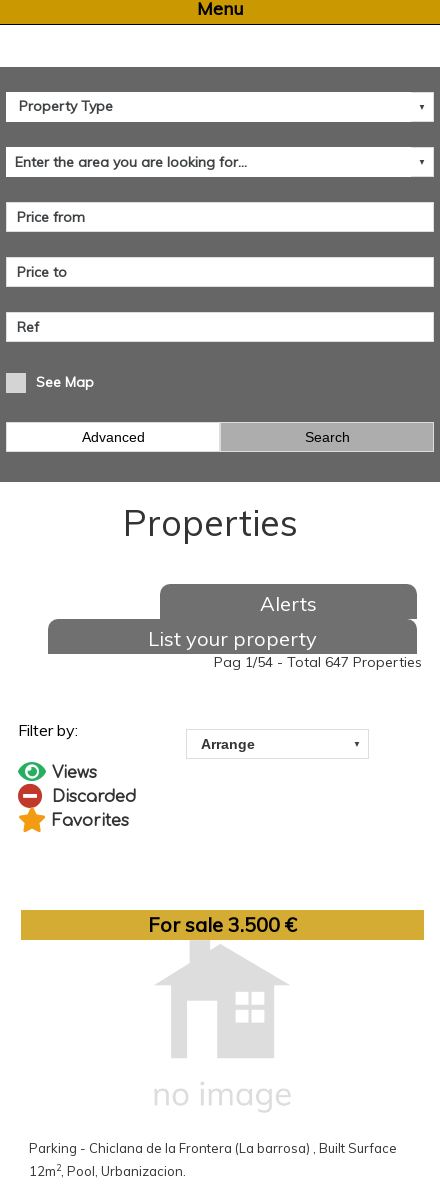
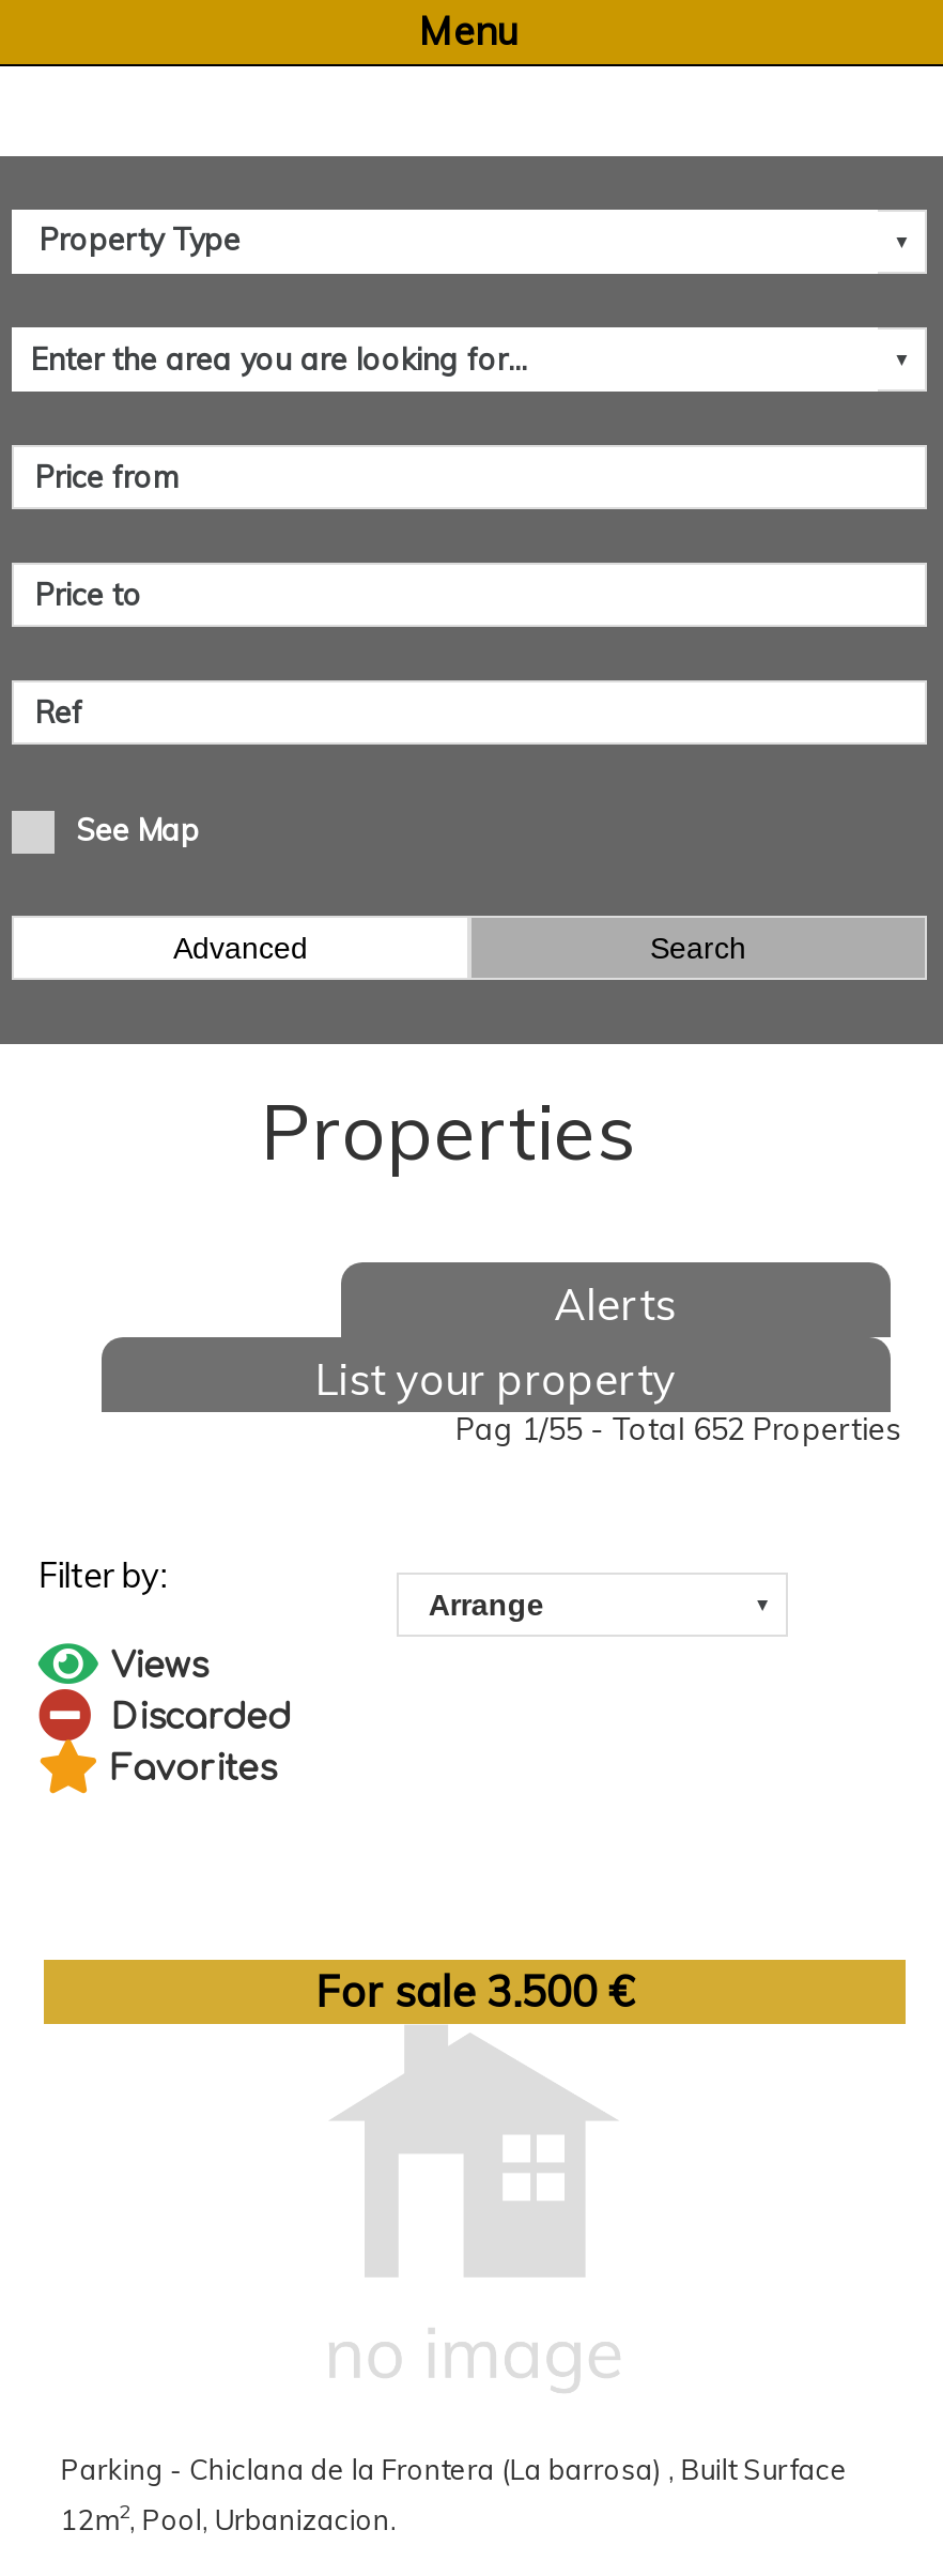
[214,653,422,671] Pag 1/54 - Total 647 Properties -> [456,1411,900,1449] Pag 1/55 - Total 652 Properties

